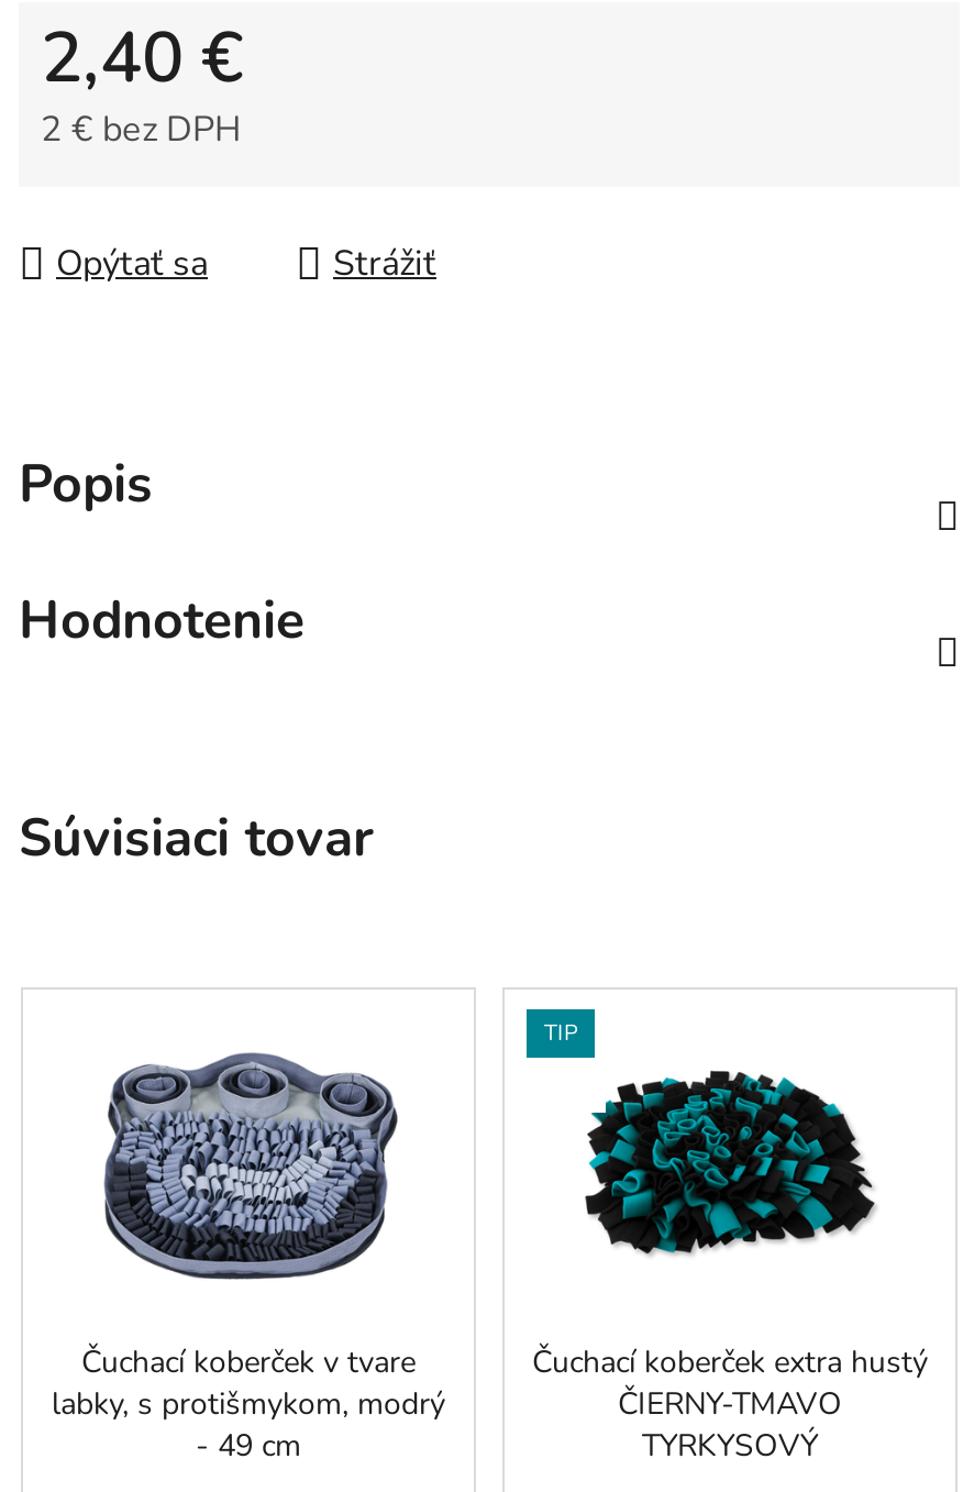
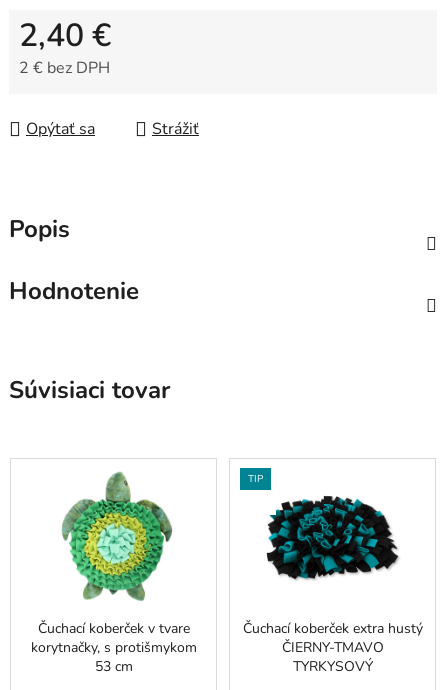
[52,1018,445,1467] [image] | labky, s protišmykom, modrý | - 49 cm -> [30,471,196,676] [image] | korytnačky, s protišmykom | 53 cm

